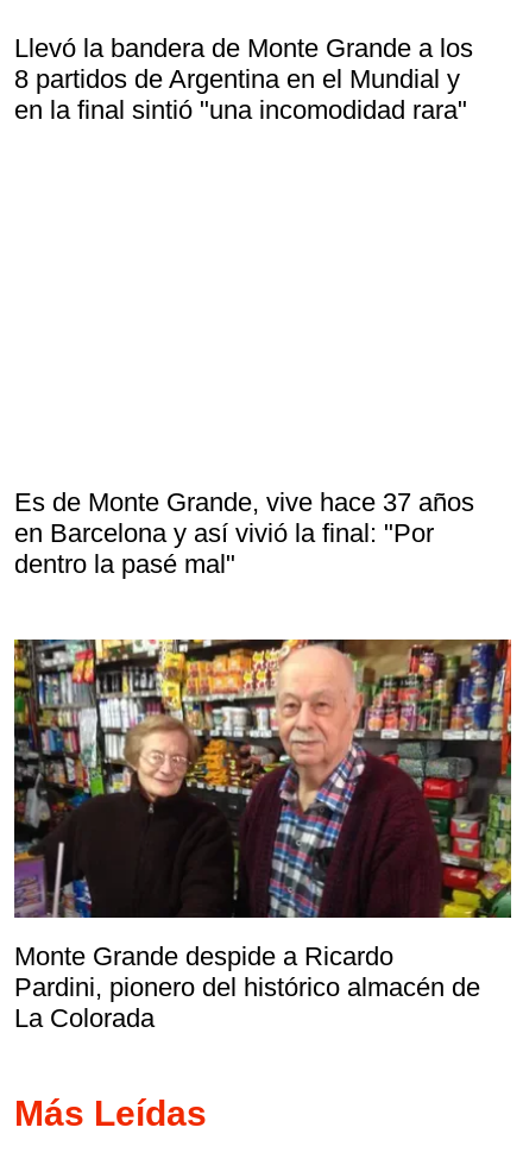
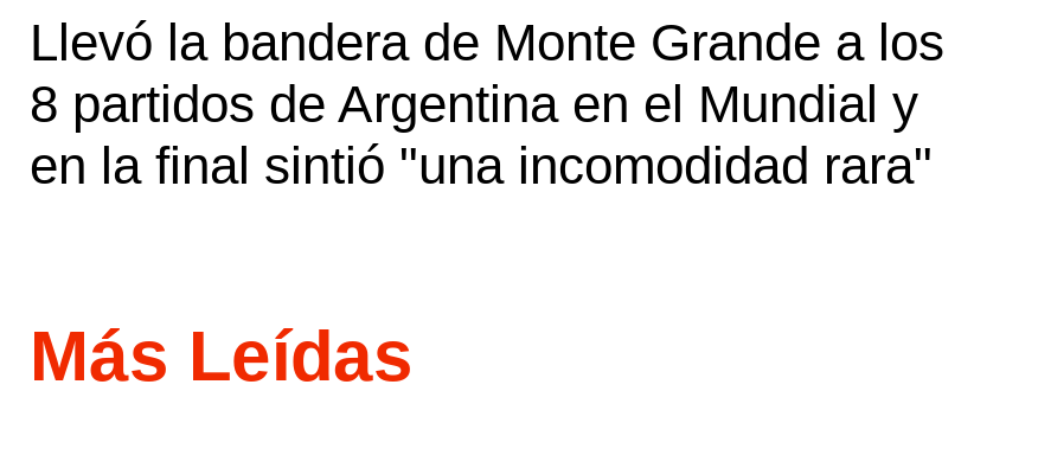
[14,487,474,579] Es de Monte Grande, vive hace 37 años | en Barcelona y así vivió la final: "Por | dentro la pasé mal" -> none
[13,638,512,1033] [image] | Monte Grande despide a Ricardo | Pardini, pionero del histórico almacén de | La Colorada -> none

